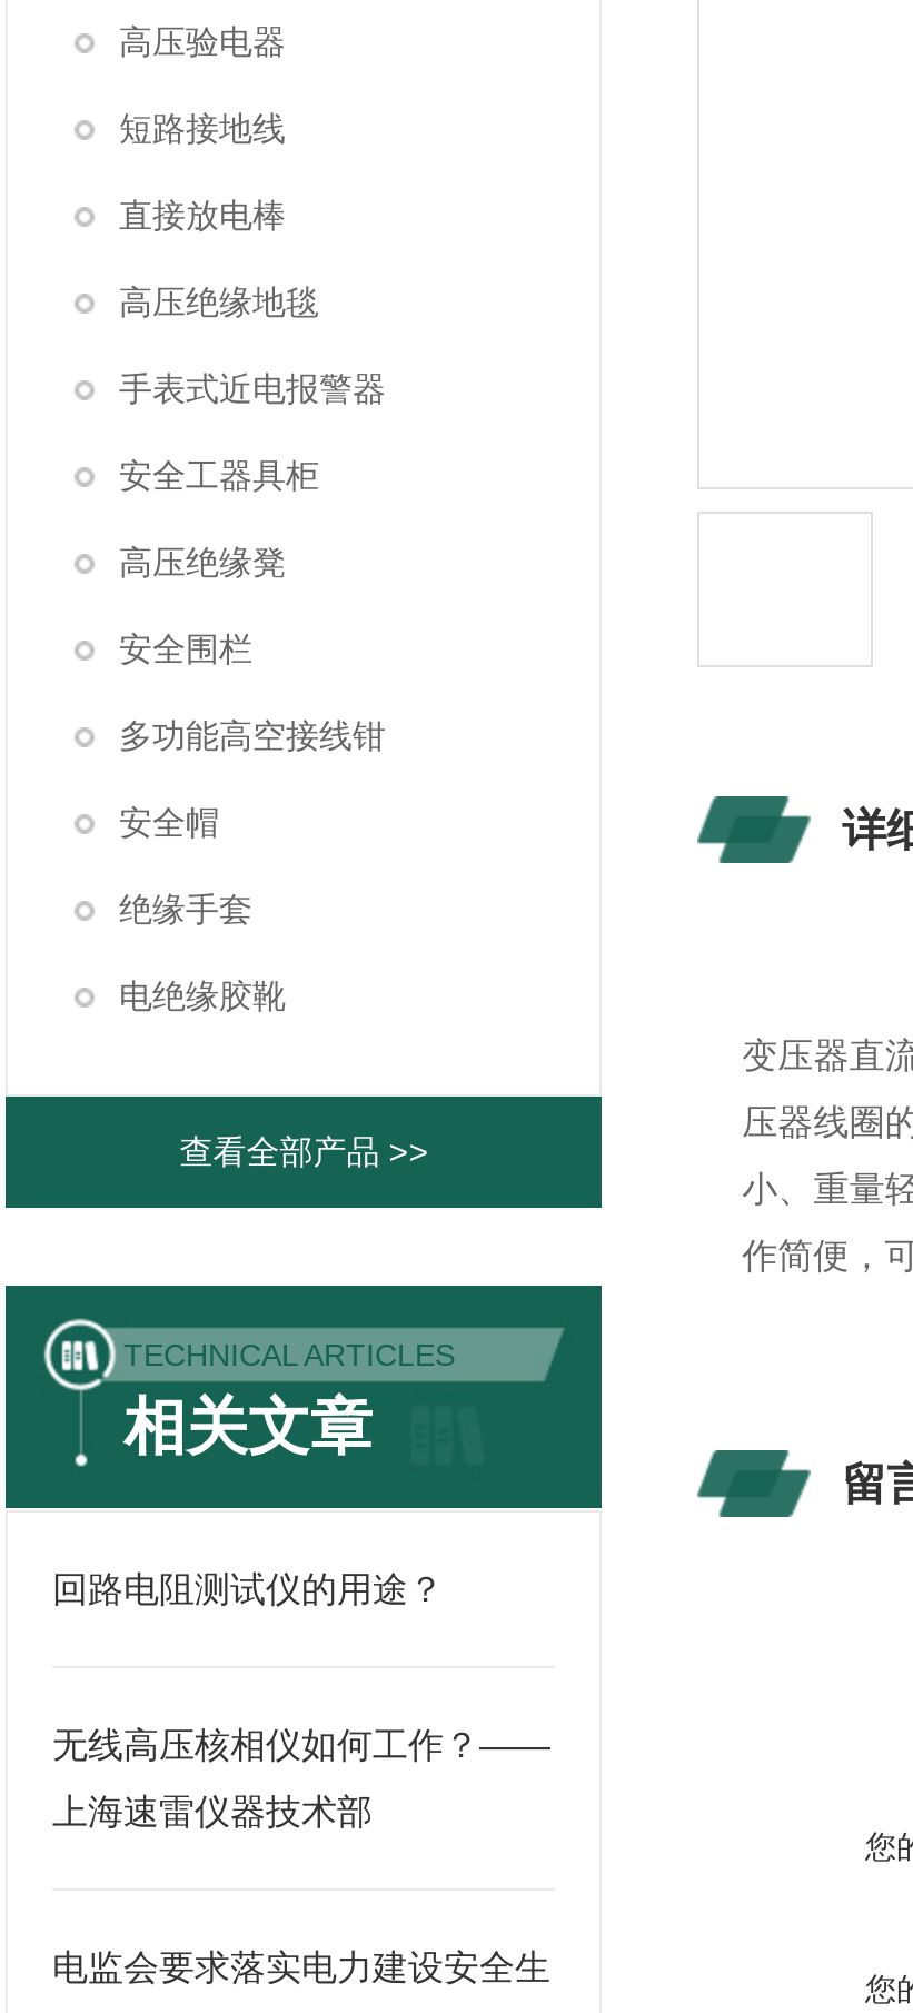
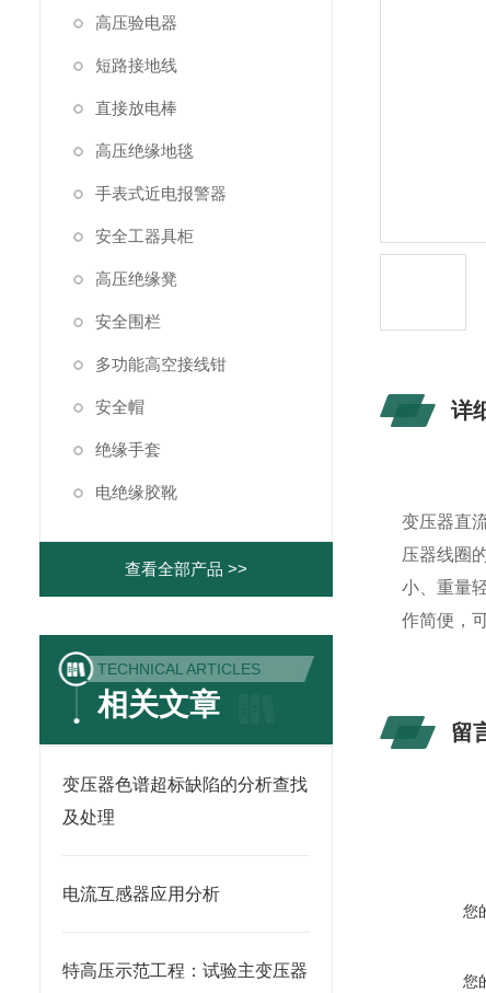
[52,1570,444,1608] 回路电阻测试仪的用途？ -> [62,775,308,794] 变压器色谱超标缺陷的分析查找
[52,1726,550,1764] 无线高压核相仪如何工作？—— -> [62,808,115,827] 及处理
[52,1793,373,1831] 上海速雷仪器技术部 -> [62,885,220,903] 电流互感器应用分析
[52,1948,550,1986] 电监会要求落实电力建设安全生 -> [62,961,308,980] 特高压示范工程：试验主变压器

